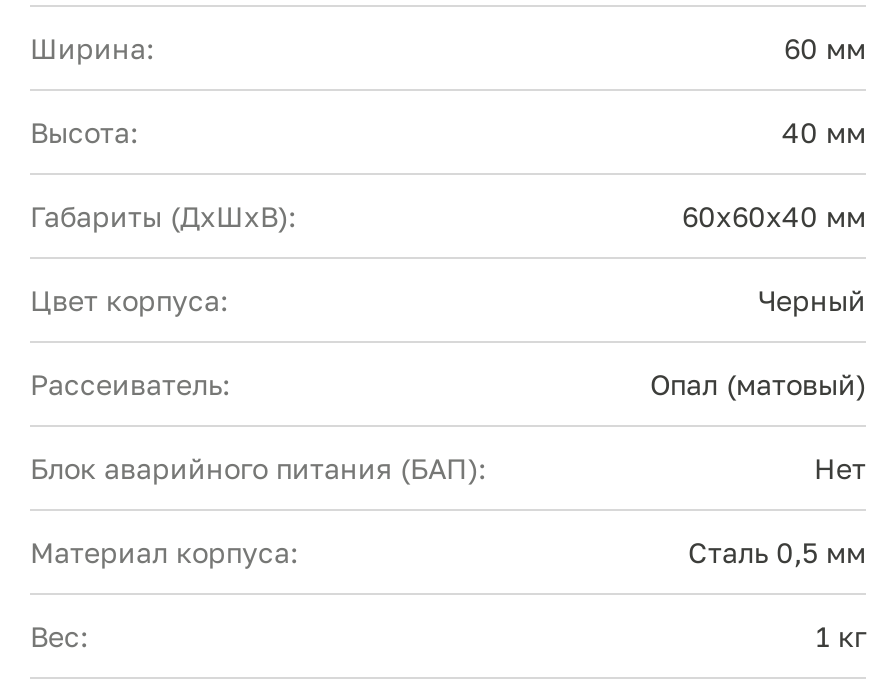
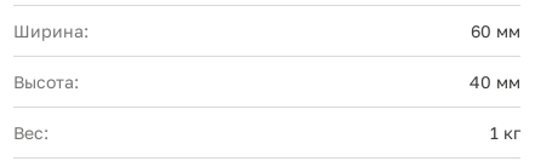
[30,199,866,569] Габариты (ДхШхВ): | 60х60х40 мм | Цвет корпуса: | Черный | Рассеиватель: | Опал (матовый) | Блок аварийного питания (БАП): | Нет | Материал корпуса: | Сталь 0,5 мм -> none

